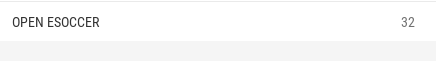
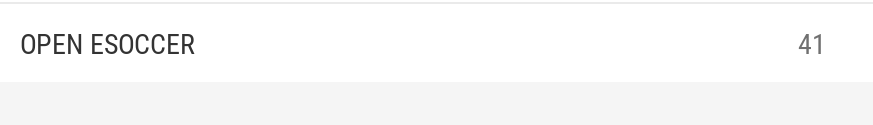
[401,14,415,30] 32 -> [798,28,826,60] 41

